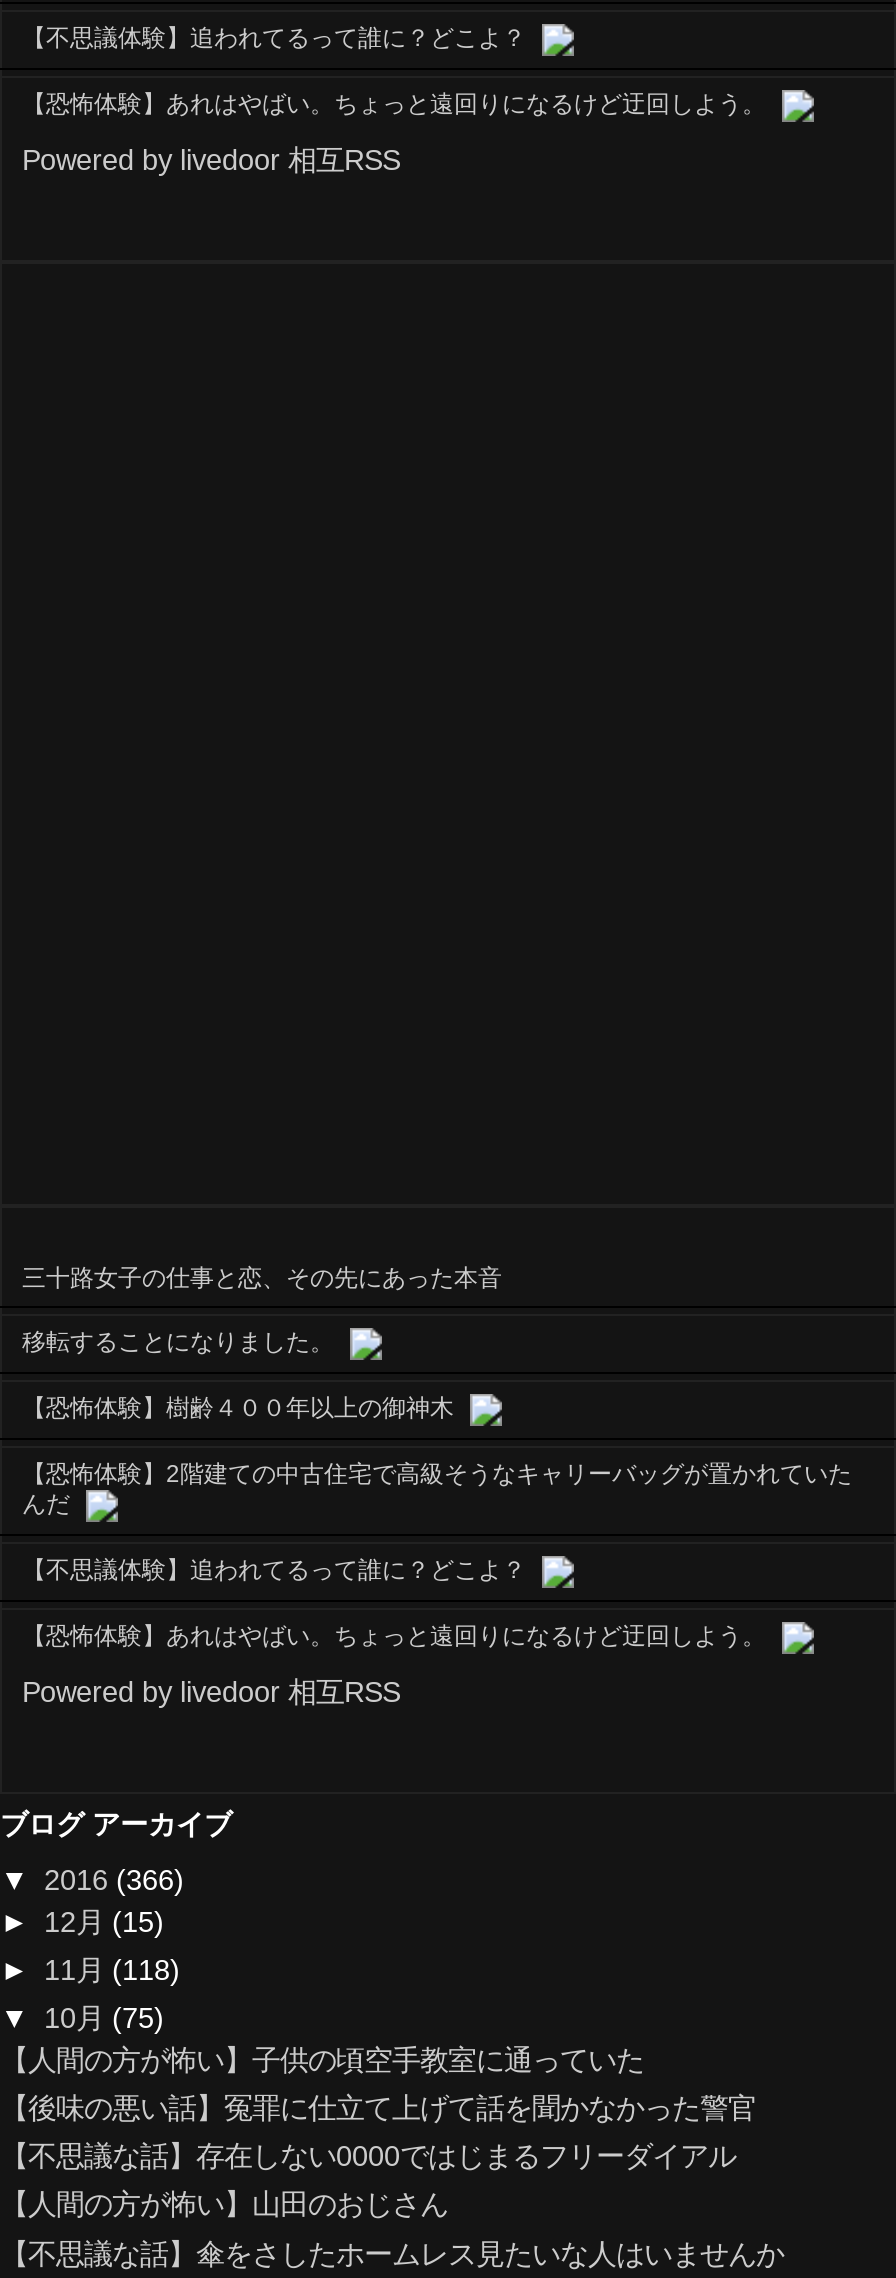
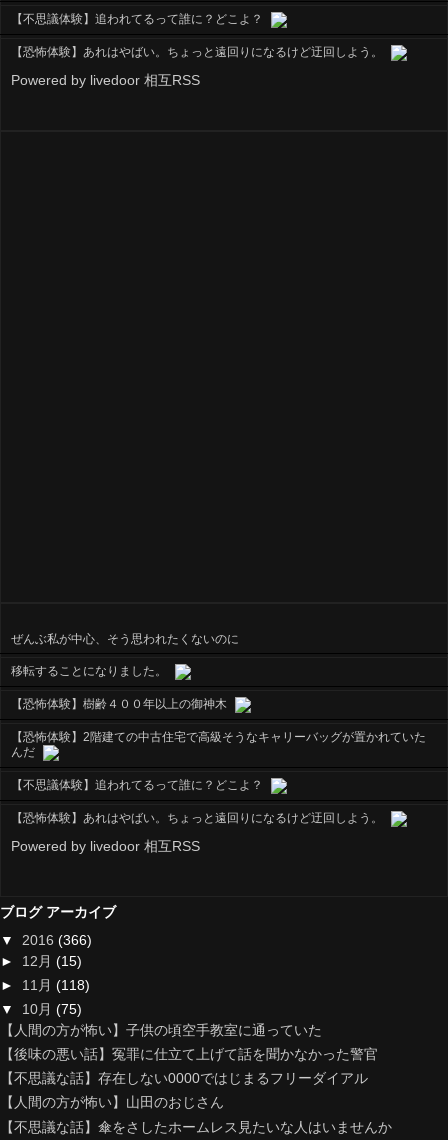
[22,1263,502,1291] 三十路女子の仕事と恋、その先にあった本音 -> [11,632,239,646] ぜんぶ私が中心、そう思われたくないのに

